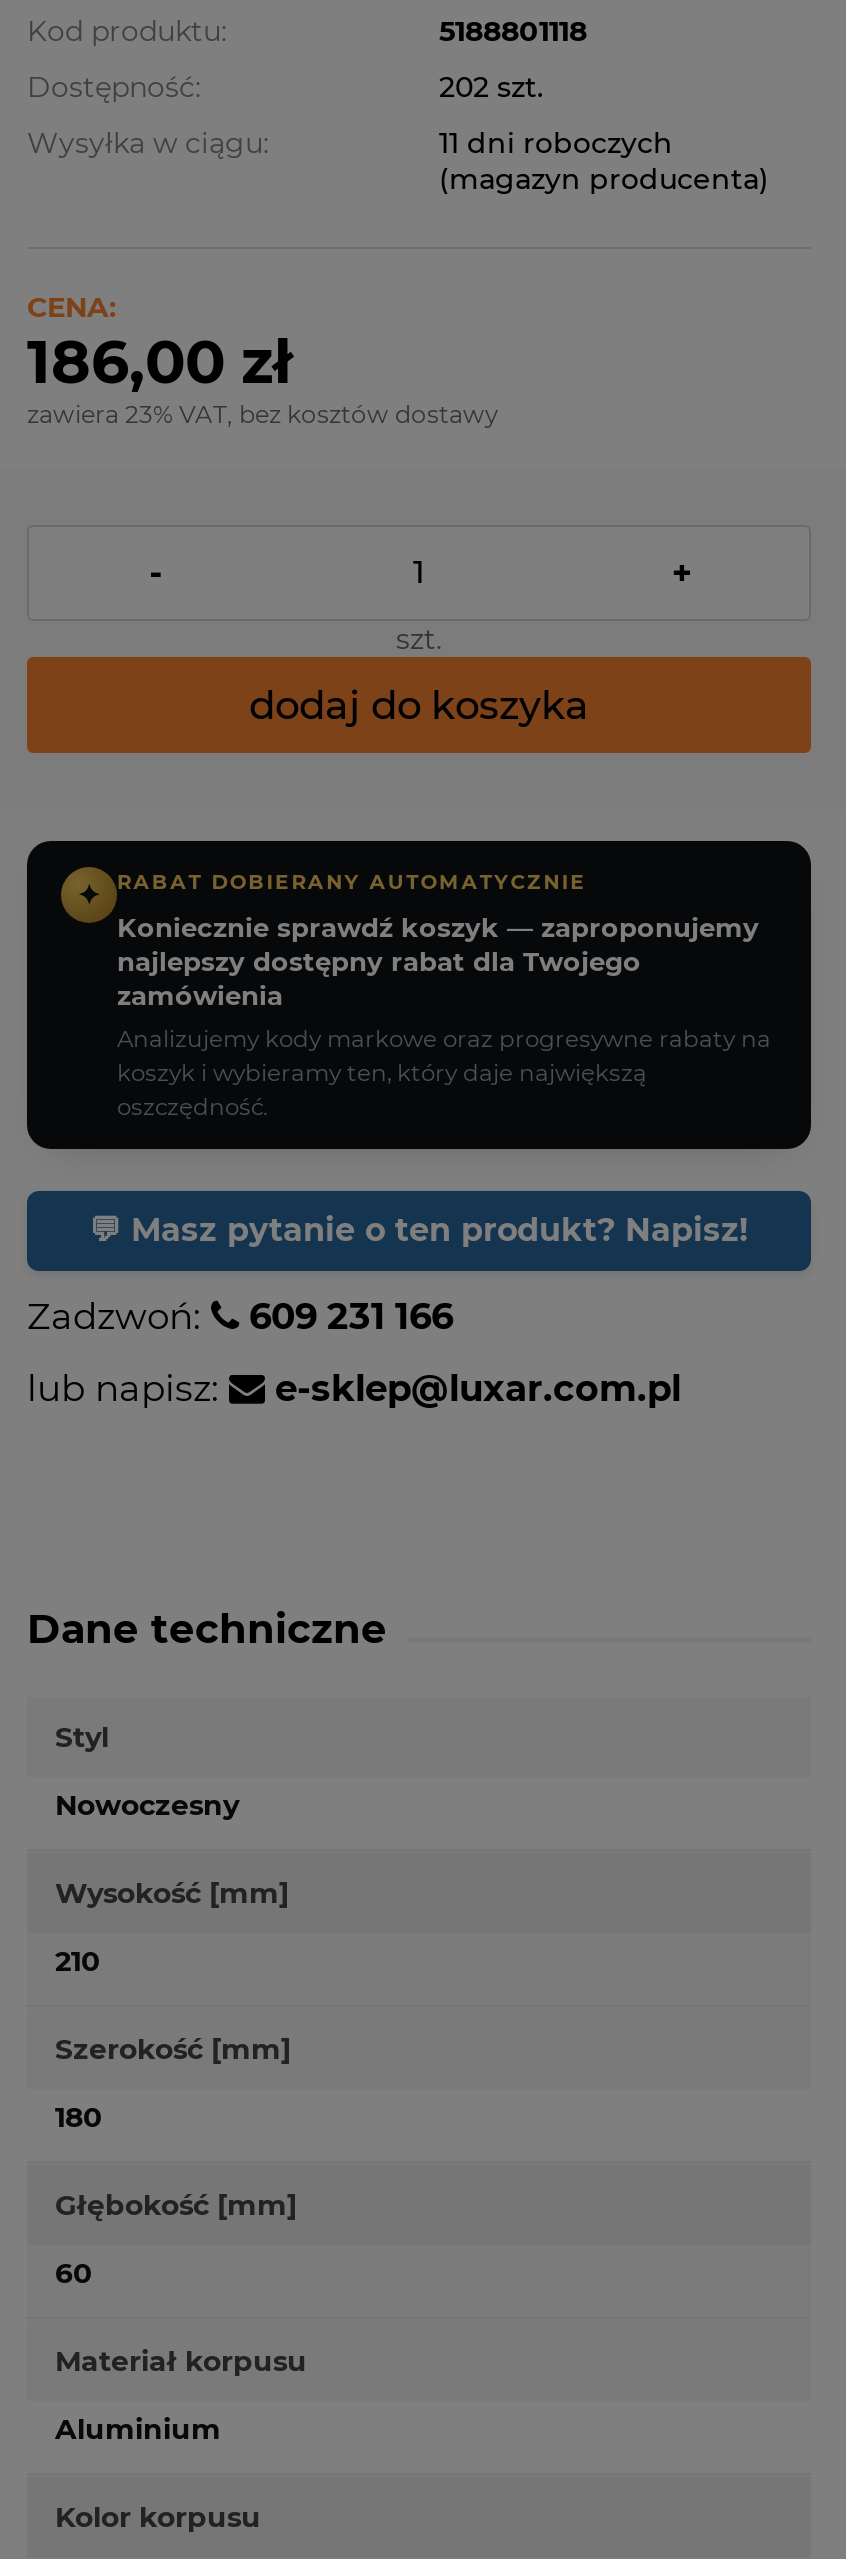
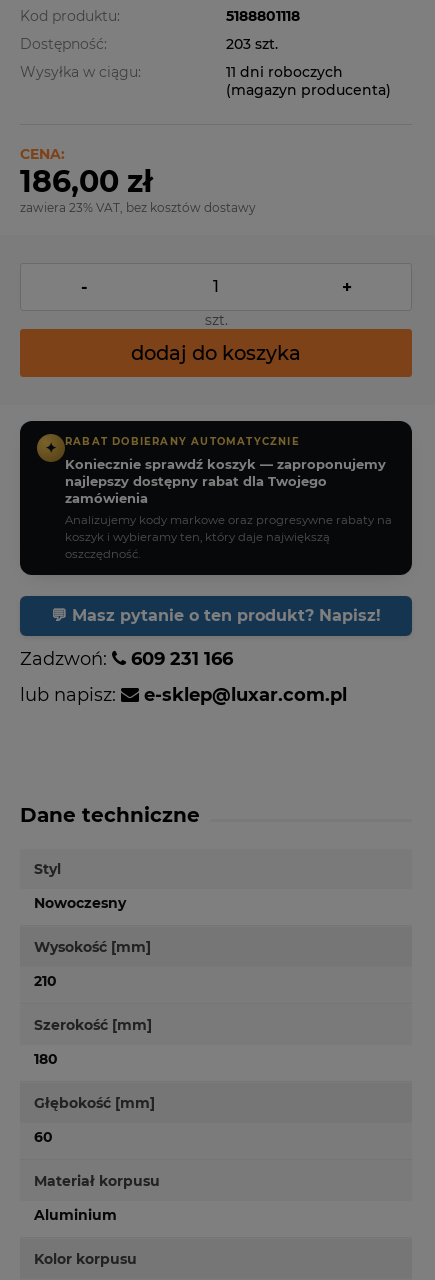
[439,69,543,105] 202 szt. -> [226,35,278,53] 203 szt.

